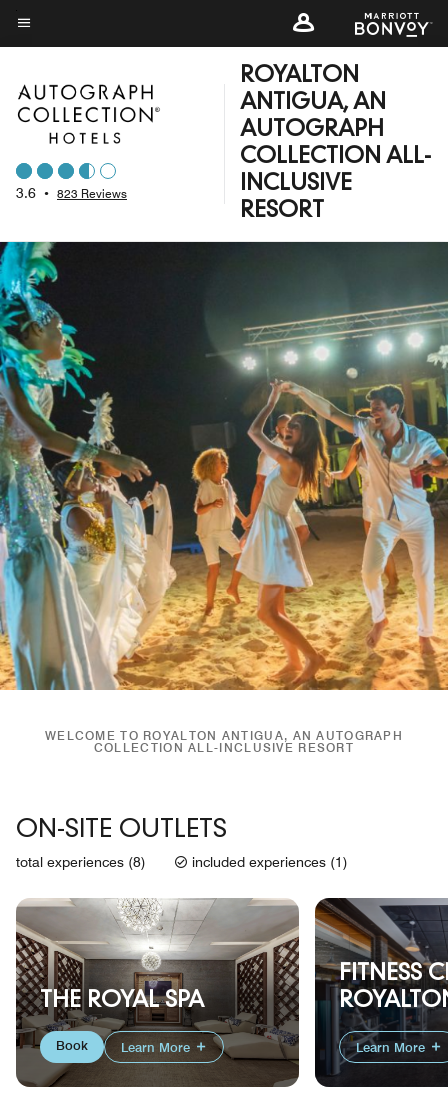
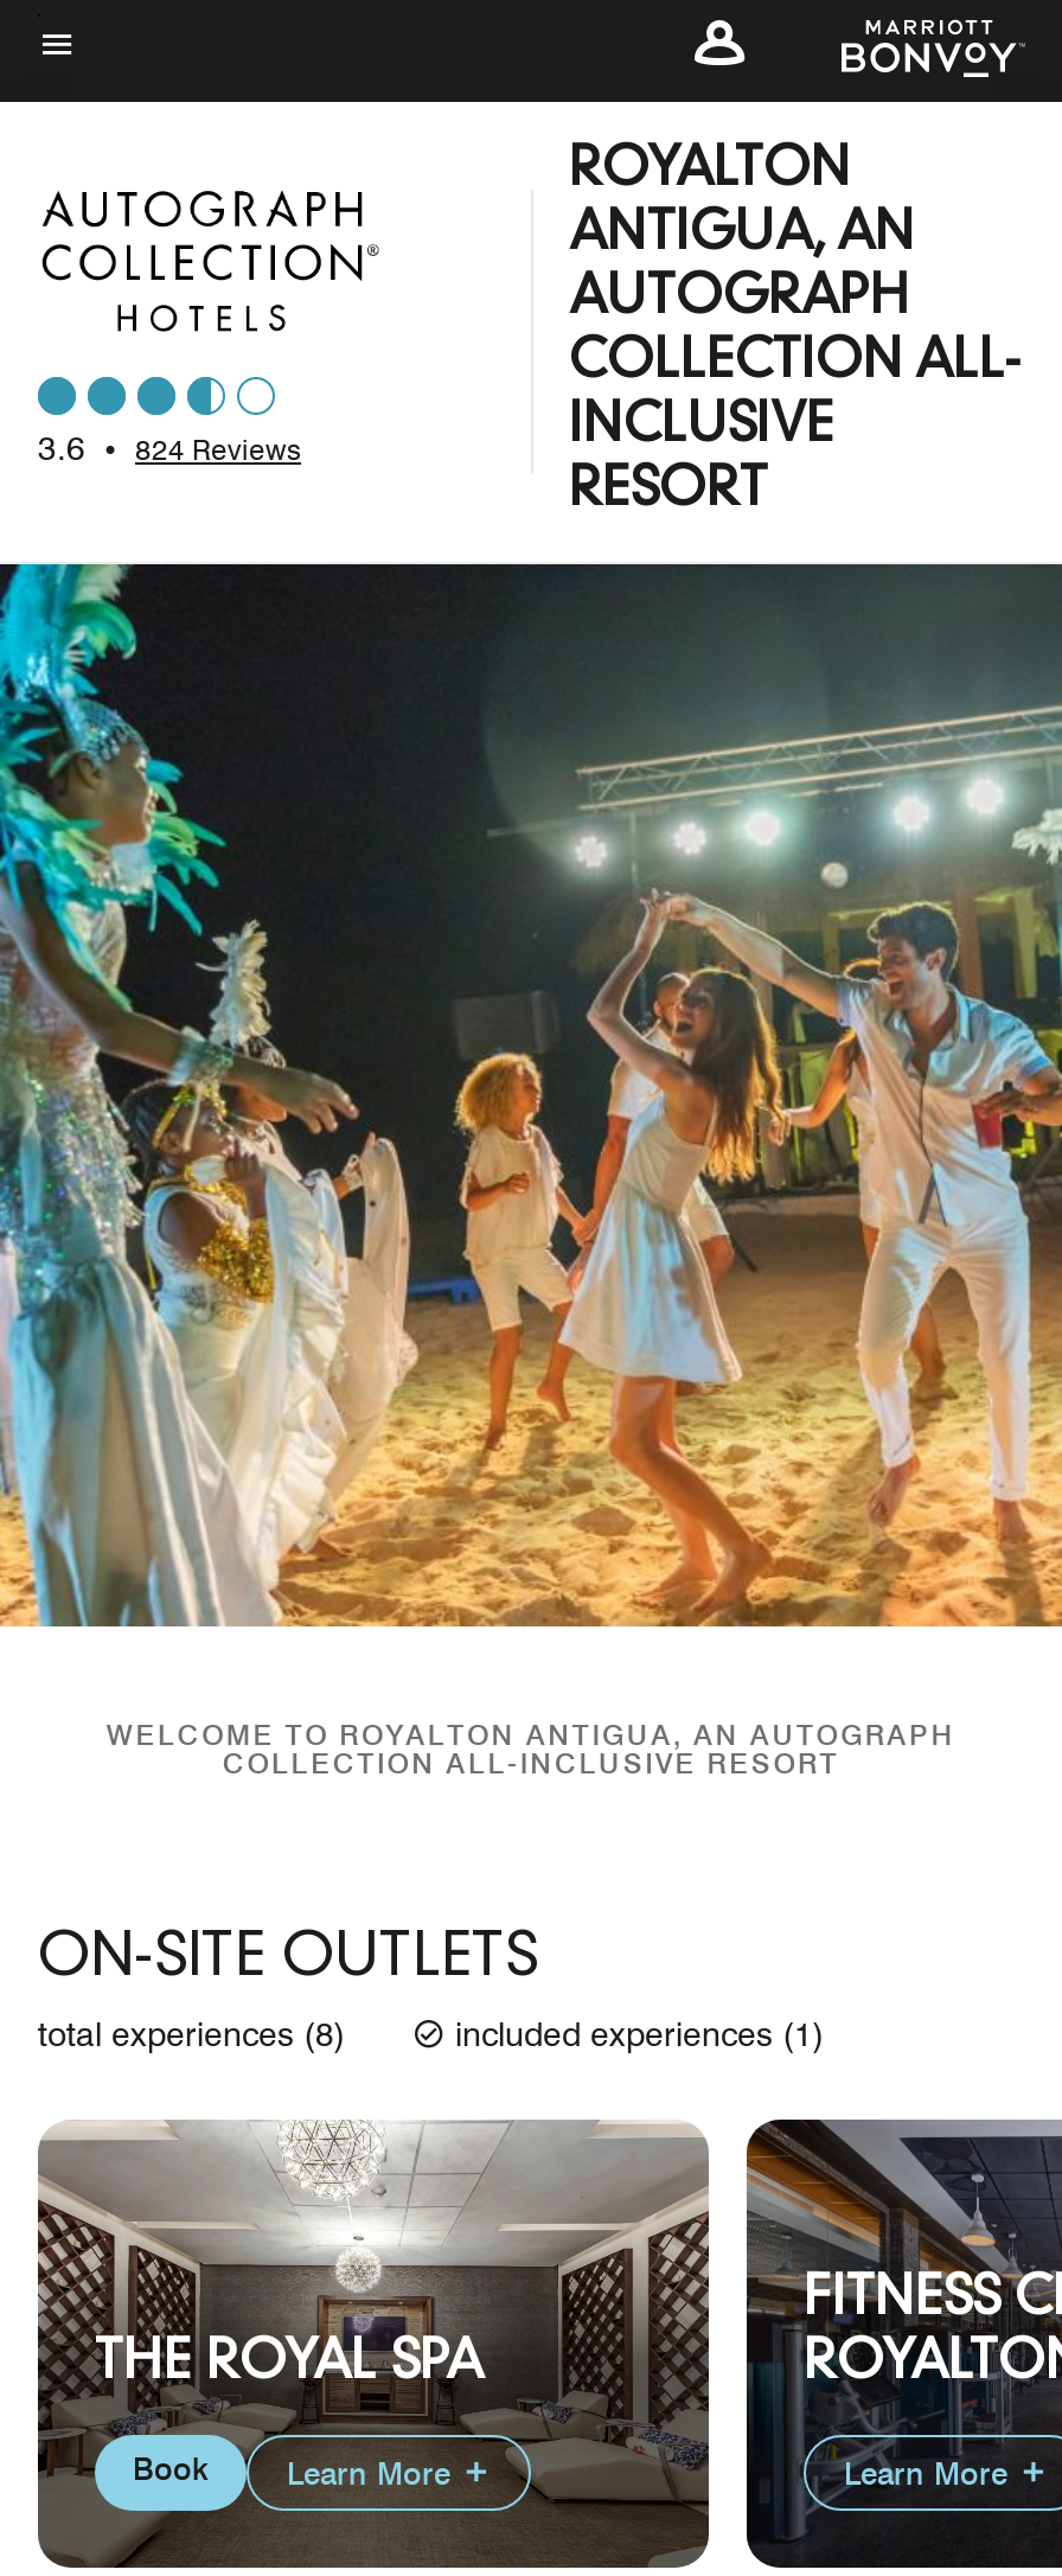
[16,185,127,201] 3.6 • 823 Reviews -> [38,429,301,467] 3.6 • 824 Reviews

